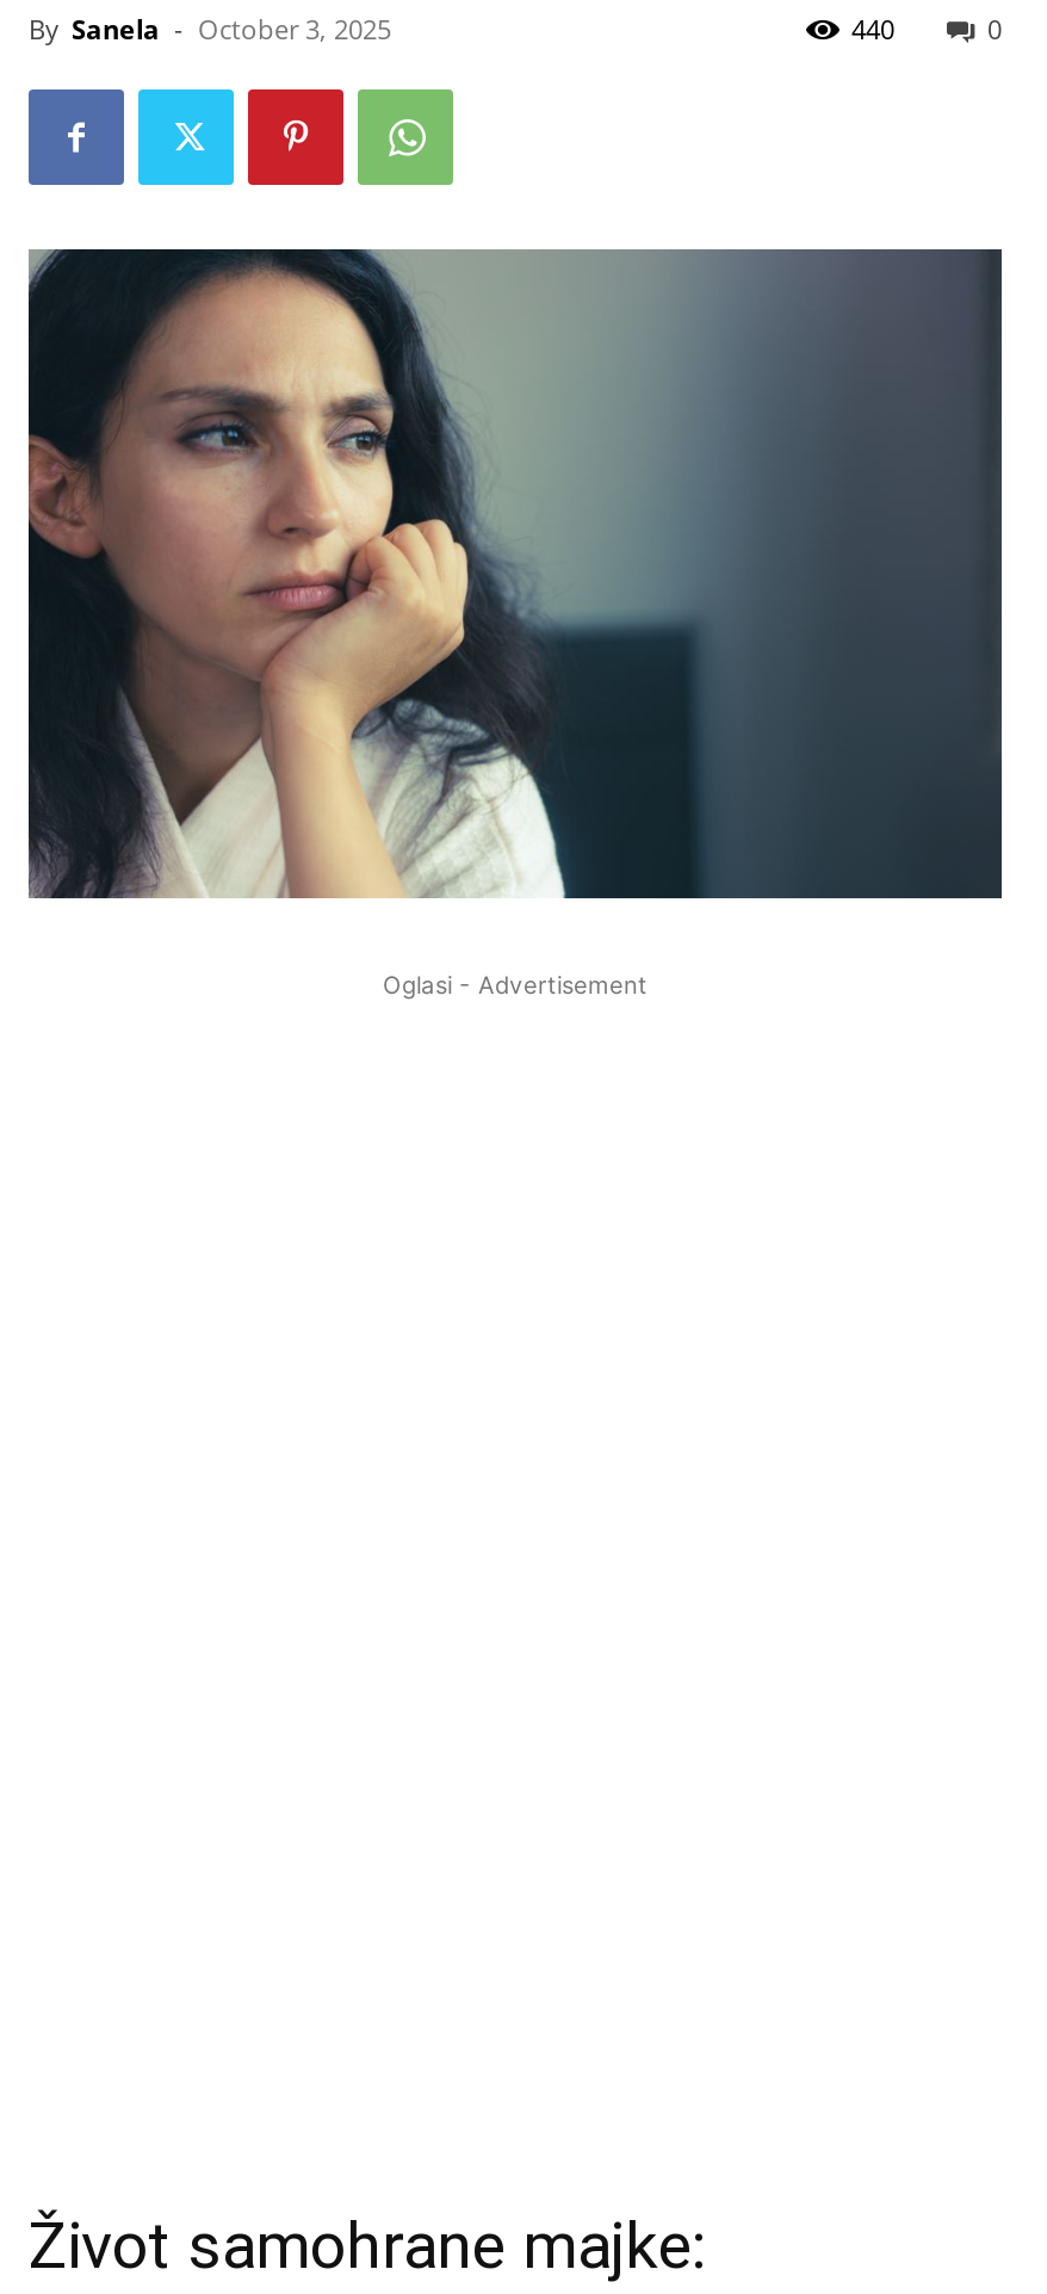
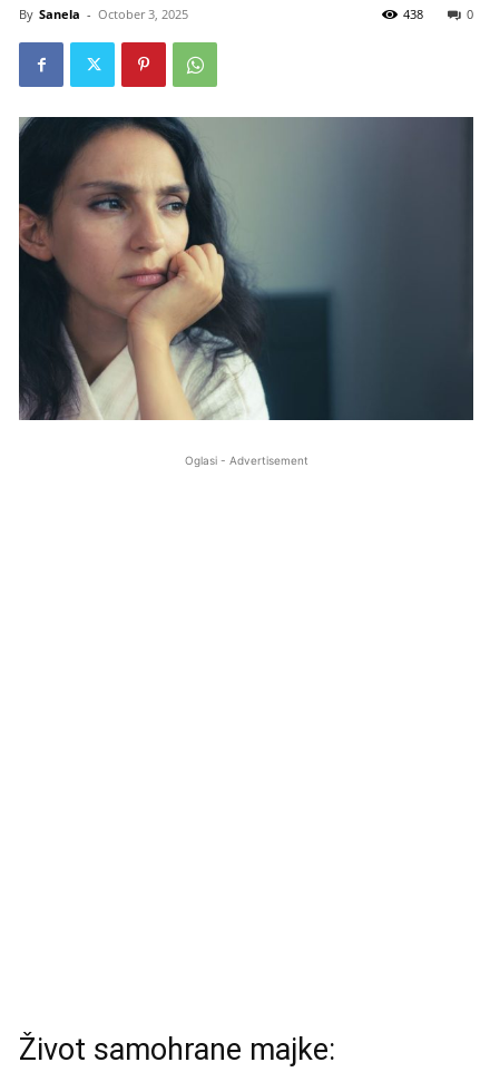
[851,11,894,47] 440 -> [403,6,423,22] 438

